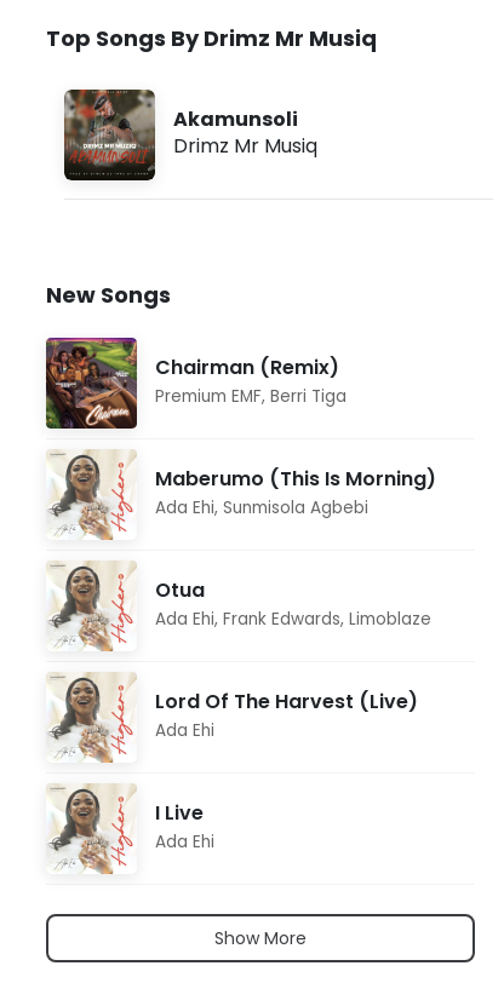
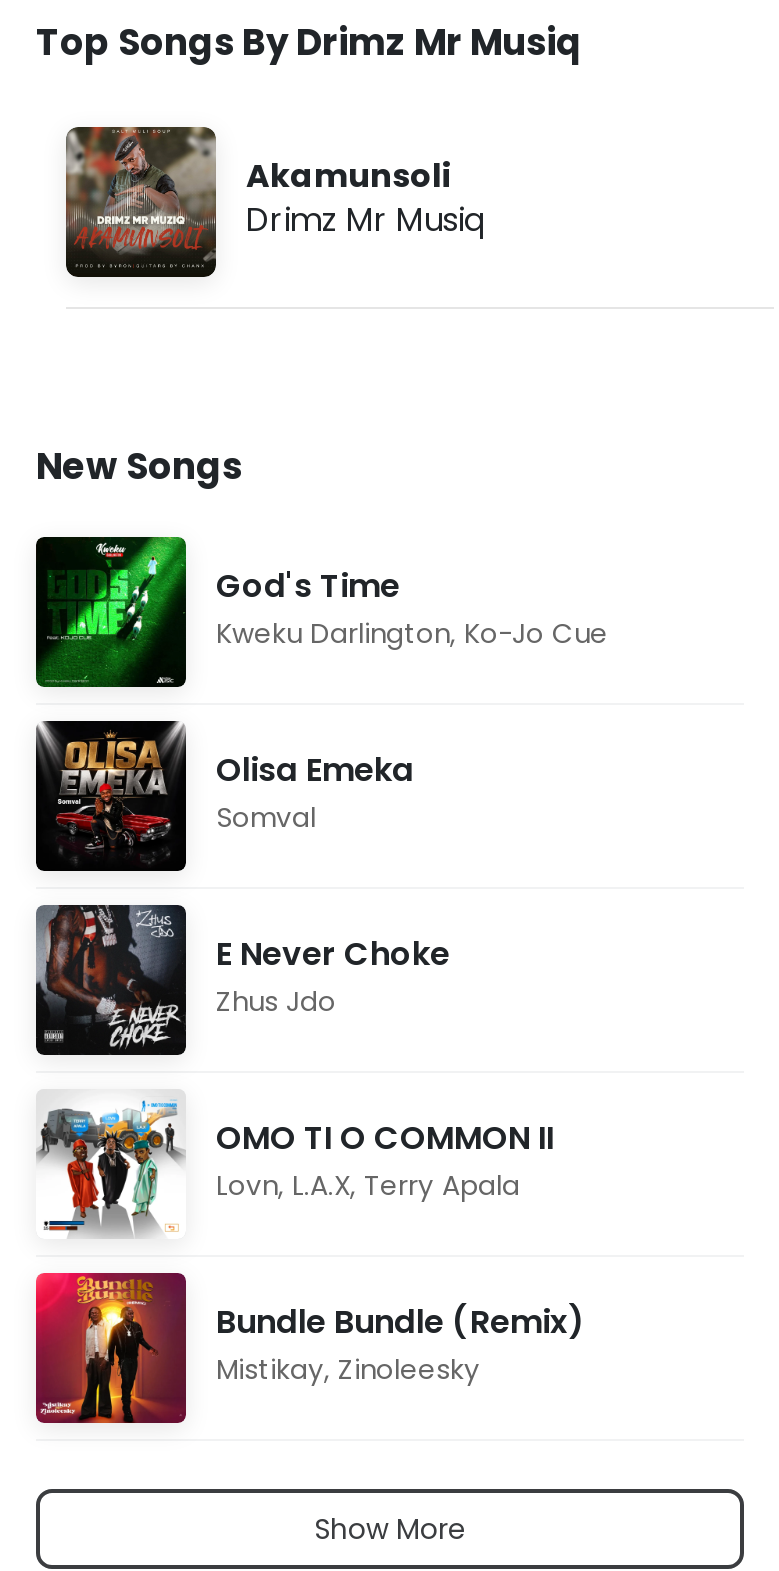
[45,337,346,430] [image] | Chairman (Remix) | Premium EMF, Berri Tiga -> [34,535,608,689] [image] | God's Time | Kweku Darlington, Ko-Jo Cue
[46,449,436,541] [image] | Maberumo (This Is Morning) | Ada Ehi, Sunmisola Agbebi -> [34,719,414,873] [image] | Olisa Emeka | Somval
[46,561,431,653] [image] | Otua | Ada Ehi, Frank Edwards, Limoblaze -> [34,903,450,1057] [image] | E Never Choke | Zhus Jdo
[47,672,418,763] [image] | Lord Of The Harvest (Live) | Ada Ehi -> [36,1091,554,1239] [image] | OMO TI O COMMON II | Lovn, L.A.X, Terry Apala
[46,783,214,875] [image] | I Live | Ada Ehi -> [34,1271,584,1425] [image] | Bundle Bundle (Remix) | Mistikay, Zinoleesky

